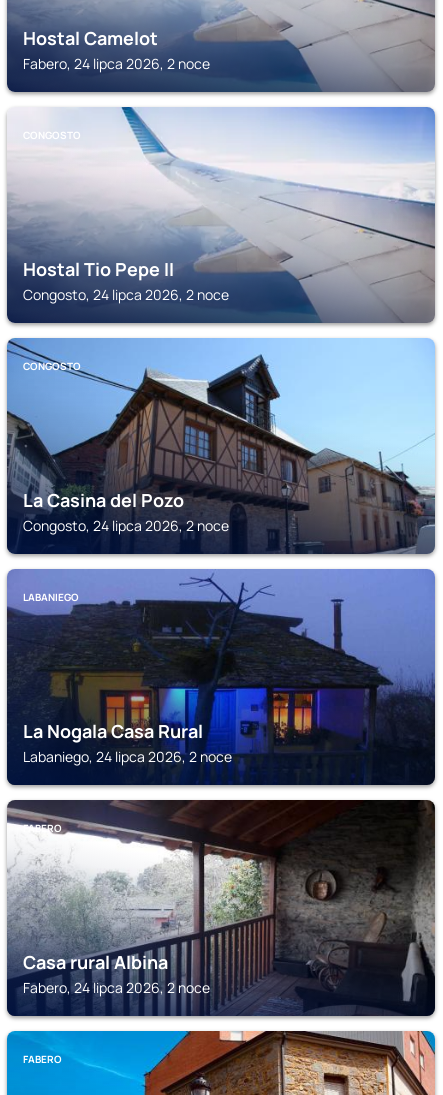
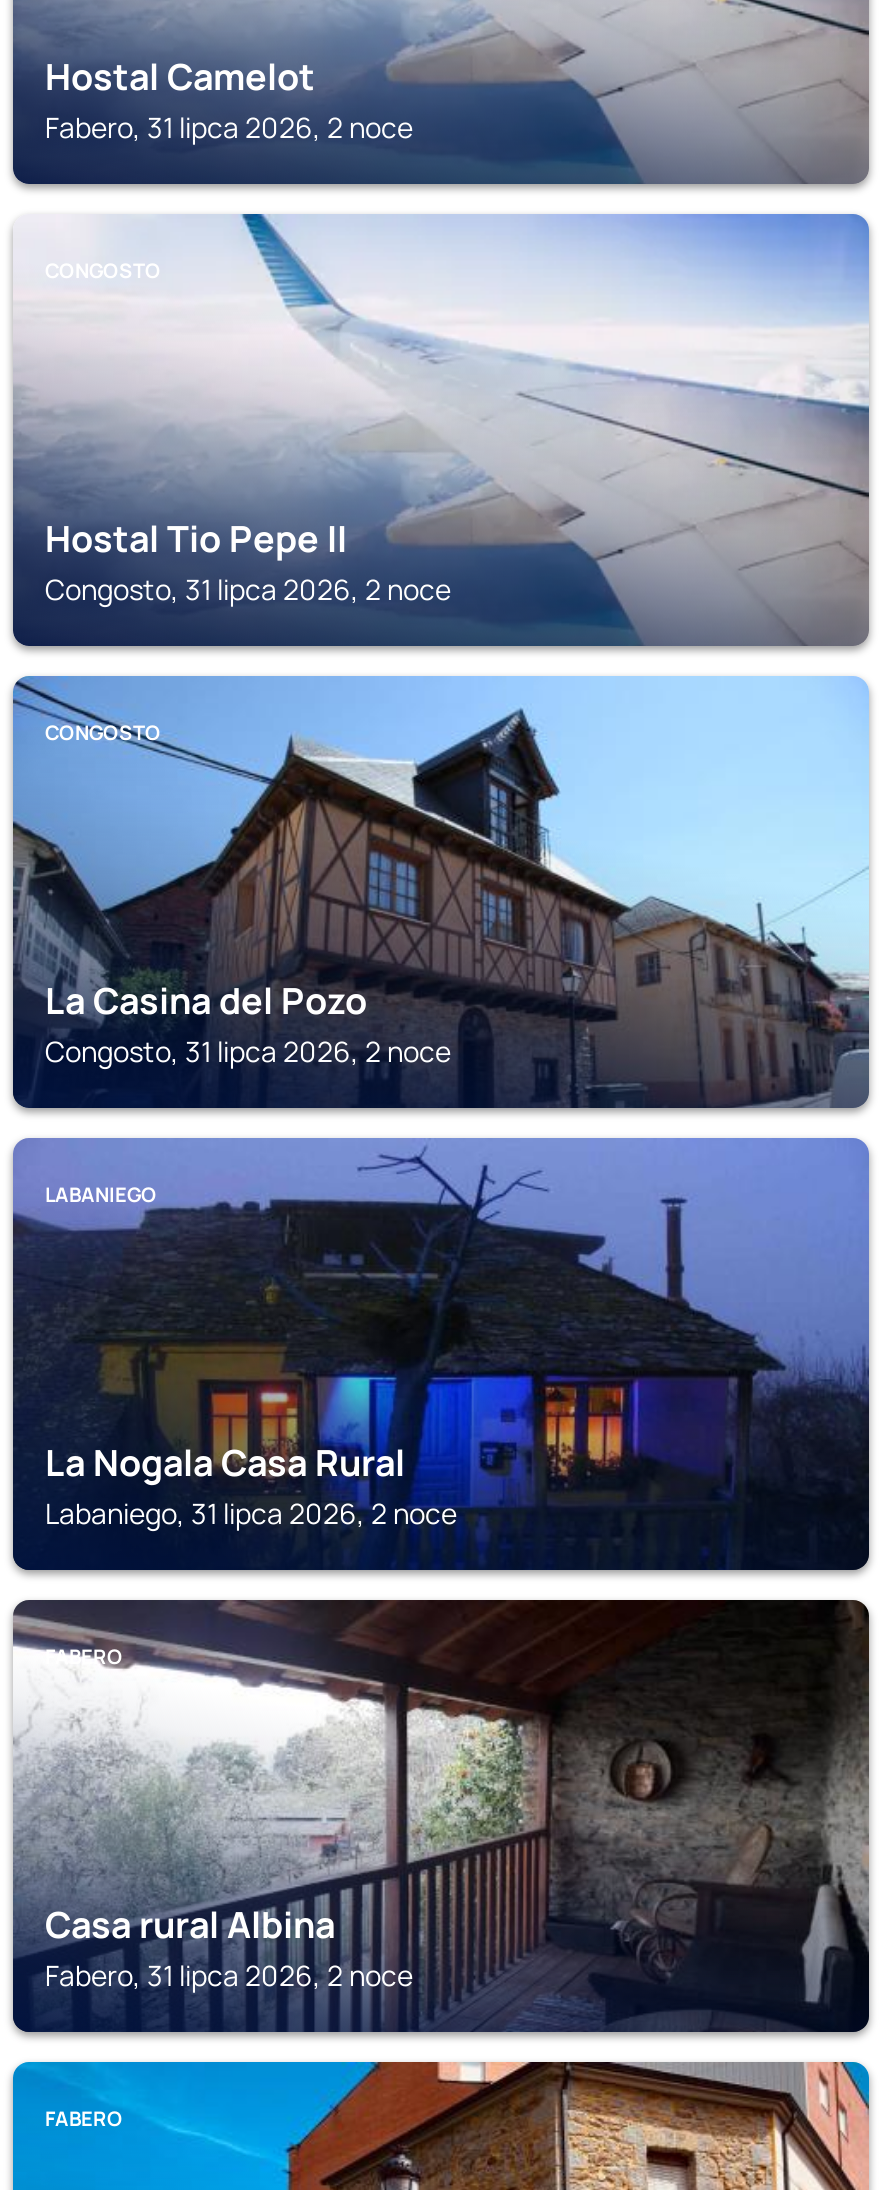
[23,54,210,73] Fabero, 24 lipca 2026, 2 noce -> [45,108,413,146] Fabero, 31 lipca 2026, 2 noce
[23,285,229,304] Congosto, 24 lipca 2026, 2 noce -> [45,570,451,608] Congosto, 31 lipca 2026, 2 noce
[23,516,229,535] Congosto, 24 lipca 2026, 2 noce -> [45,1032,451,1070] Congosto, 31 lipca 2026, 2 noce
[23,747,232,766] Labaniego, 24 lipca 2026, 2 noce -> [45,1494,457,1532] Labaniego, 31 lipca 2026, 2 noce
[23,978,210,997] Fabero, 24 lipca 2026, 2 noce -> [45,1956,413,1994] Fabero, 31 lipca 2026, 2 noce

